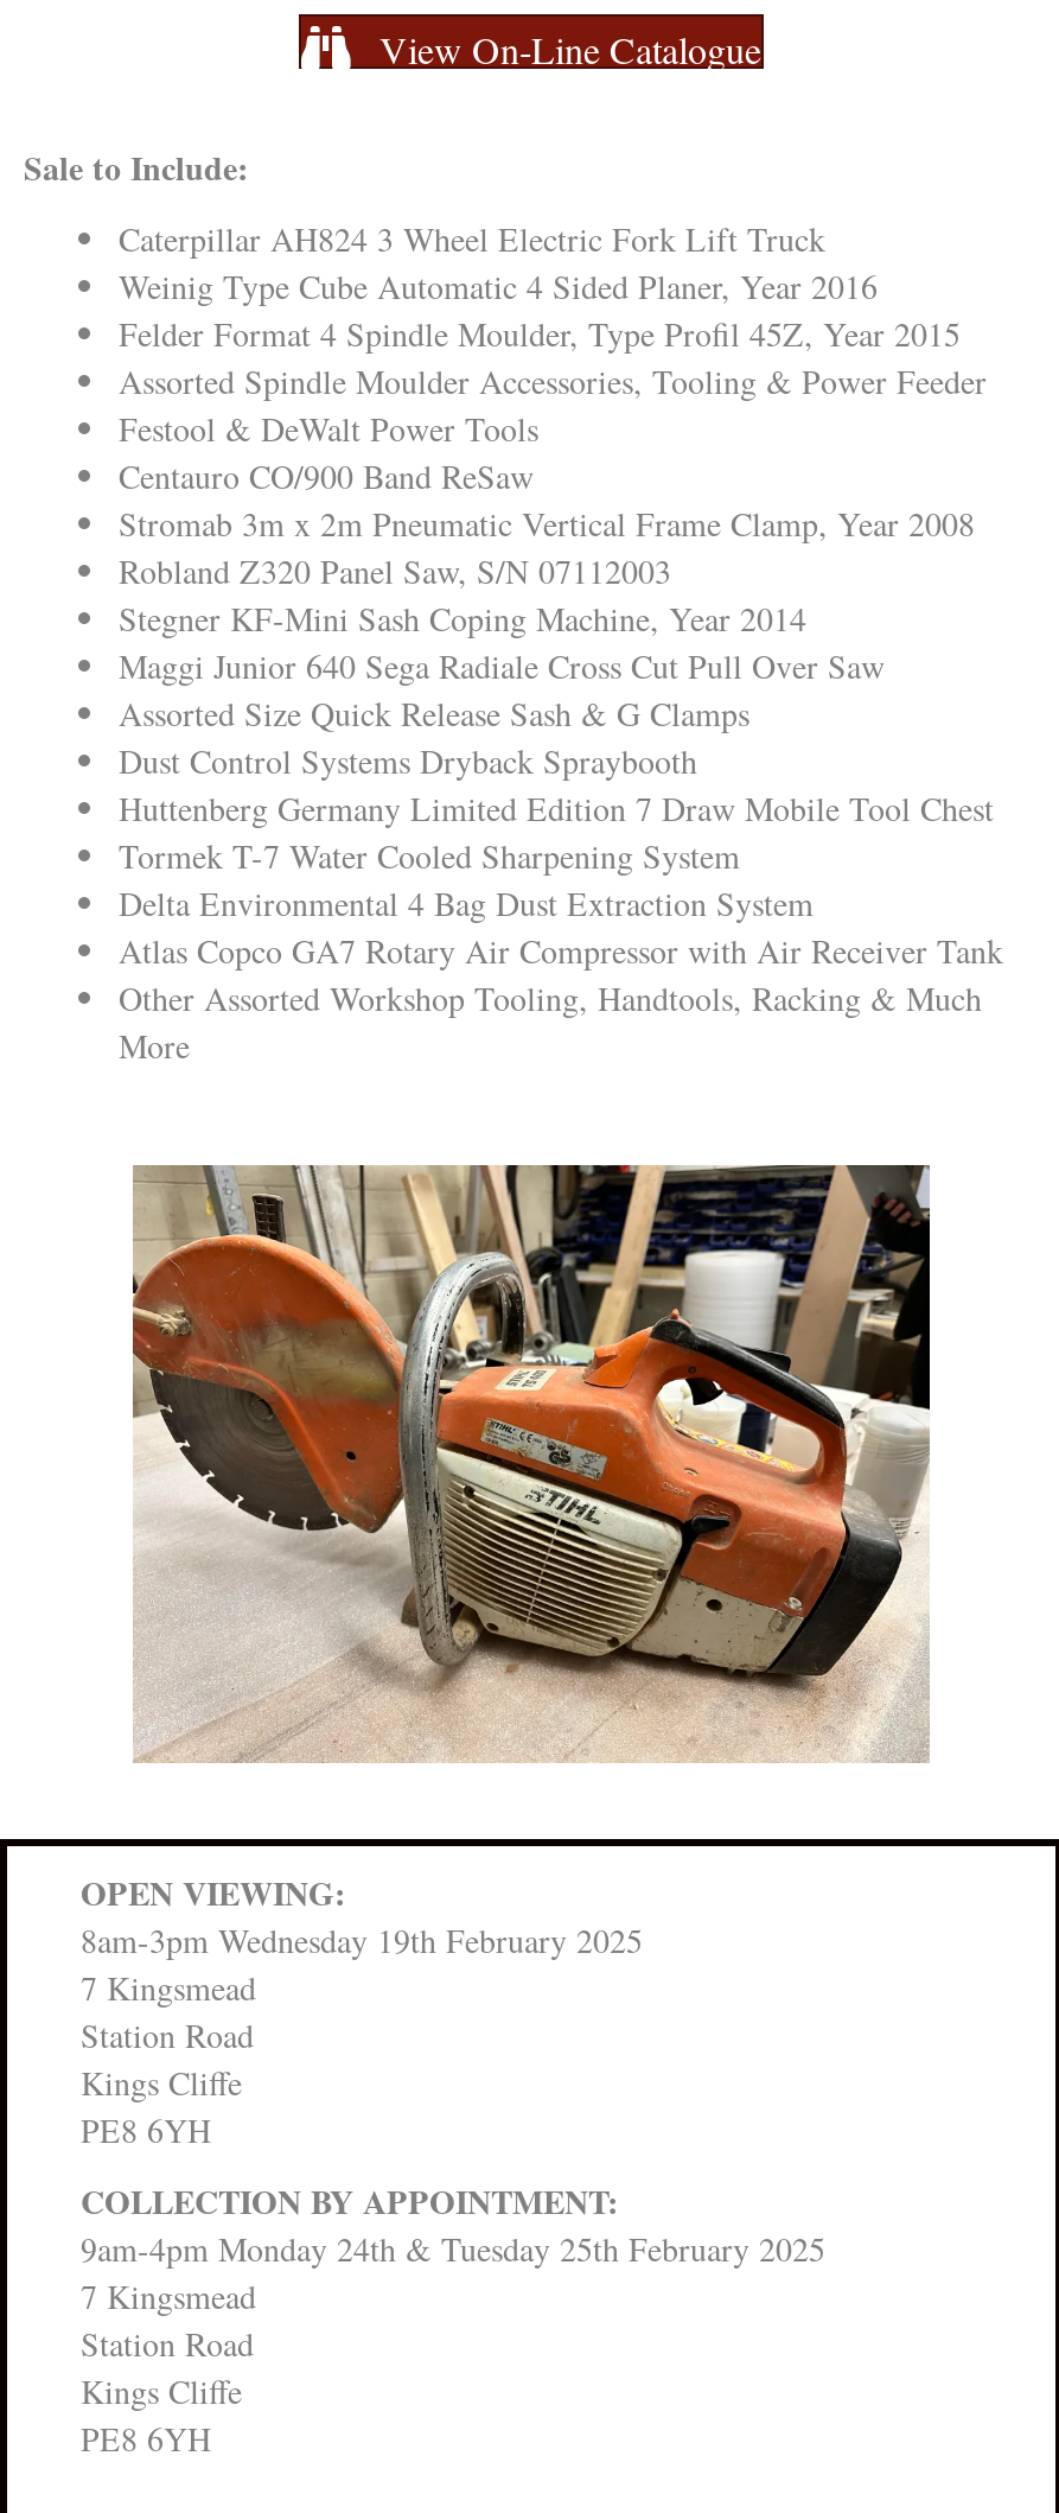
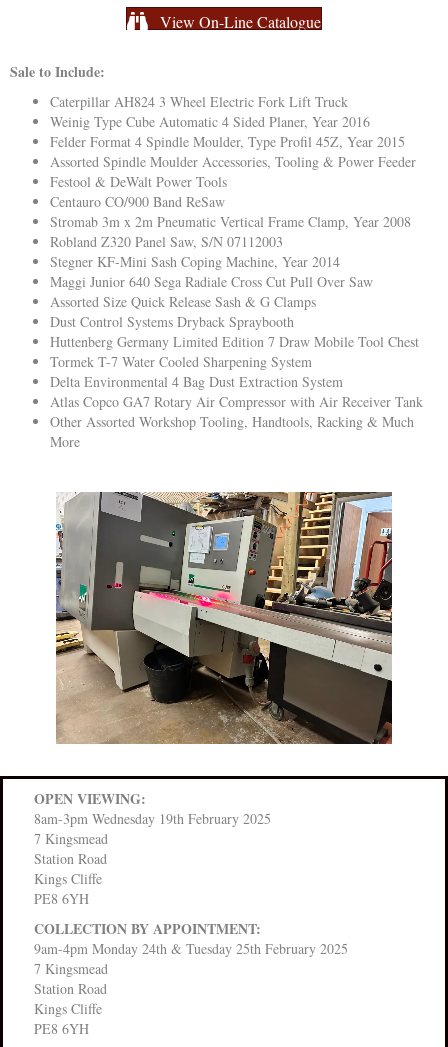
[130,1163,932,1763] [image] -> [55,491,393,745] [image]

